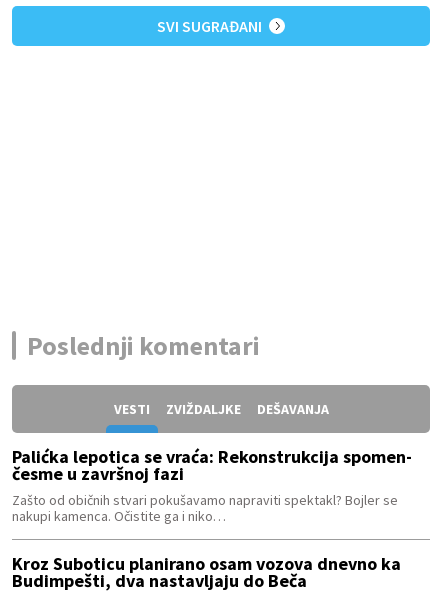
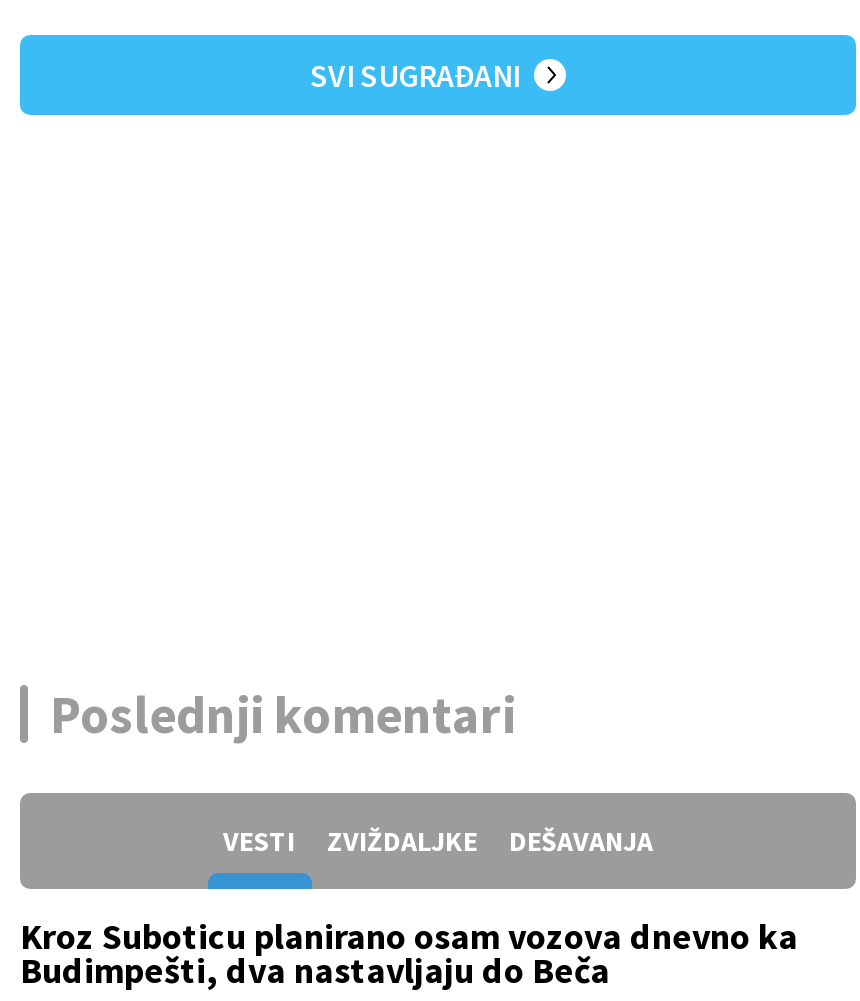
[12,445,412,525] Palićka lepotica se vraća: Rekonstrukcija spomen- | česme u završnoj fazi | Zašto od običnih stvari pokušavamo napraviti spektakl? Bojler se | nakupi kamenca. Očistite ga i niko… -> none

